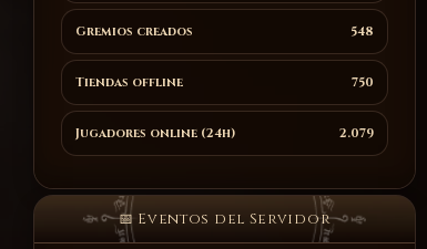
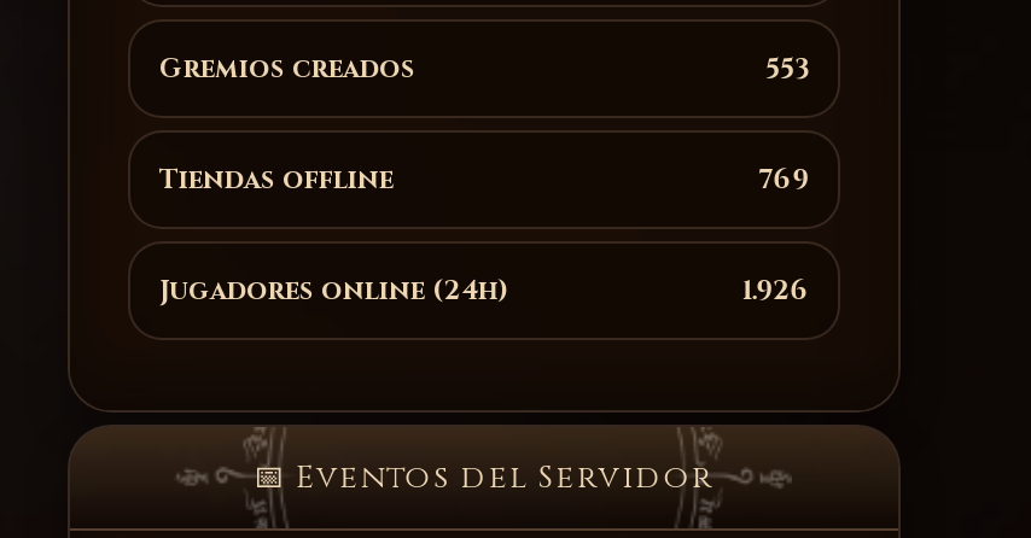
[351,23,374,39] 548 -> [766,49,809,86] 553
[352,74,374,90] 750 -> [759,160,809,197] 769
[340,124,374,141] 2.079 -> [742,271,809,308] 1.926

